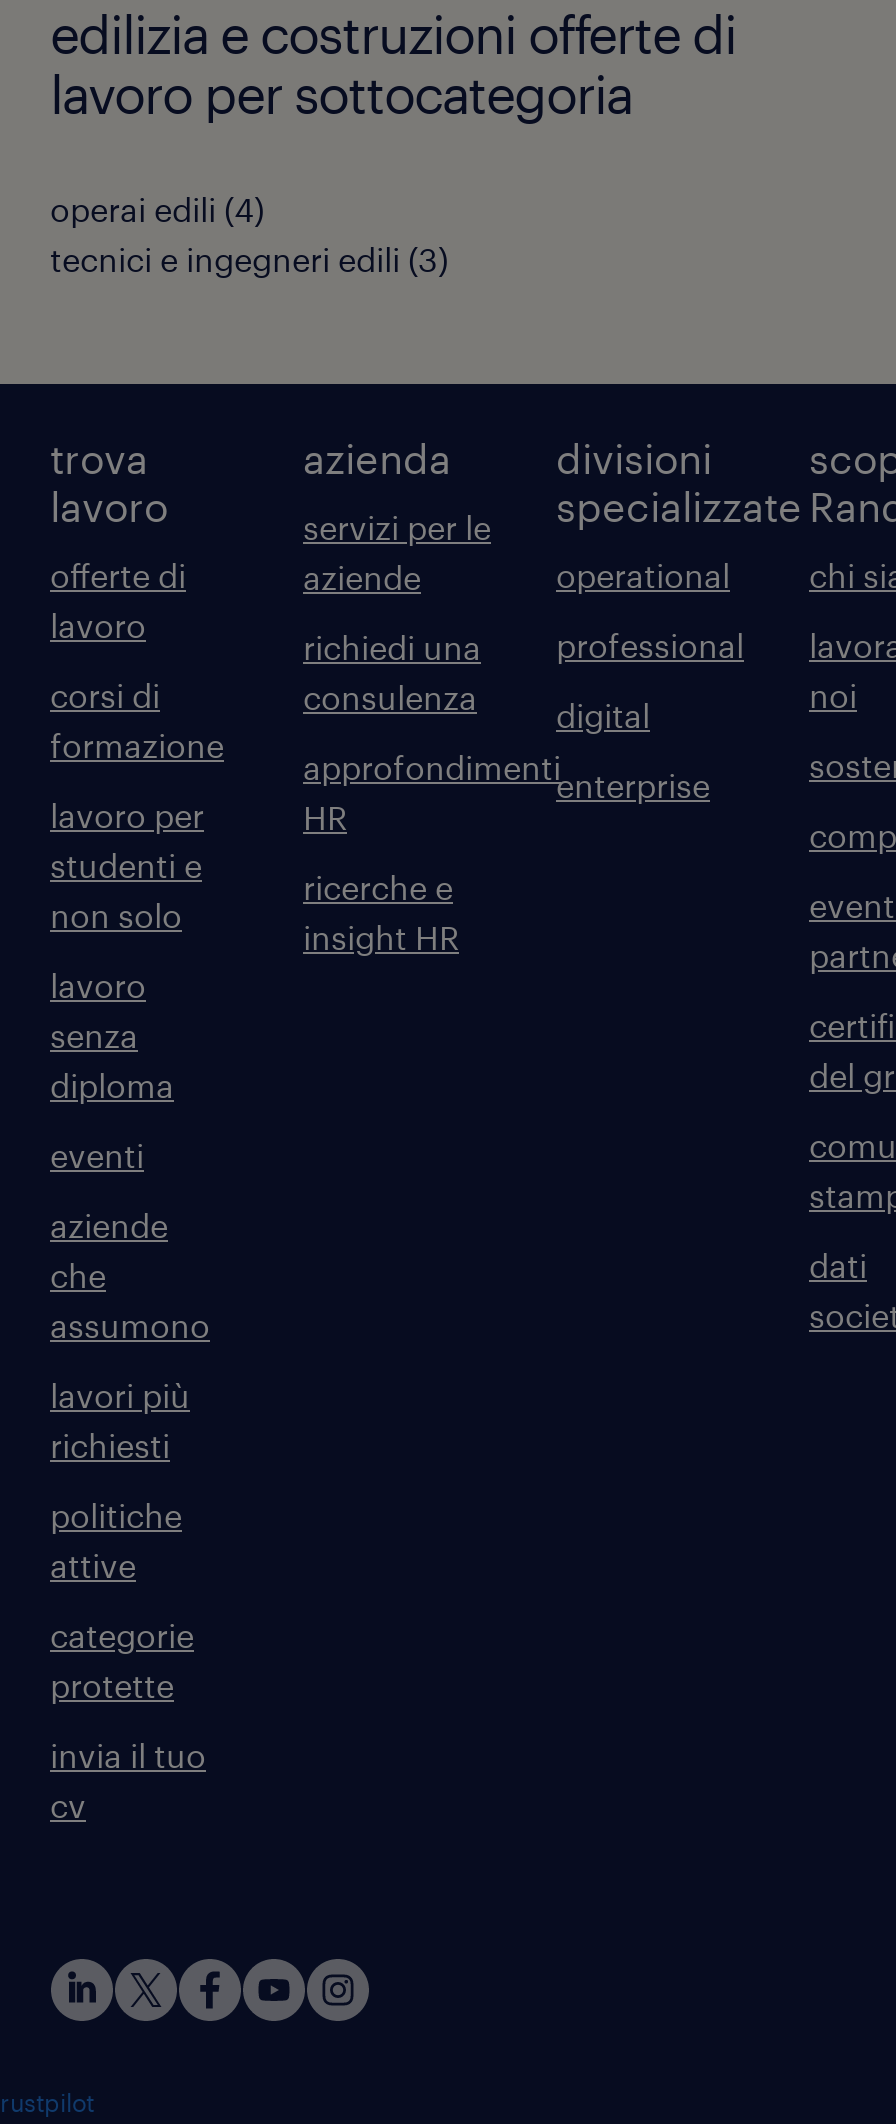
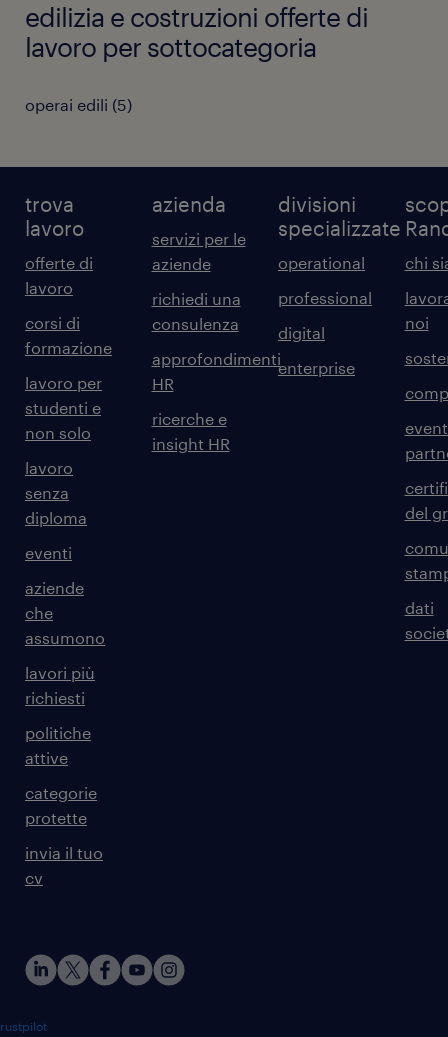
[50,191,448,279] operai edili (4) | tecnici e ingegneri edili (3) -> [25,95,132,114] operai edili (5)

